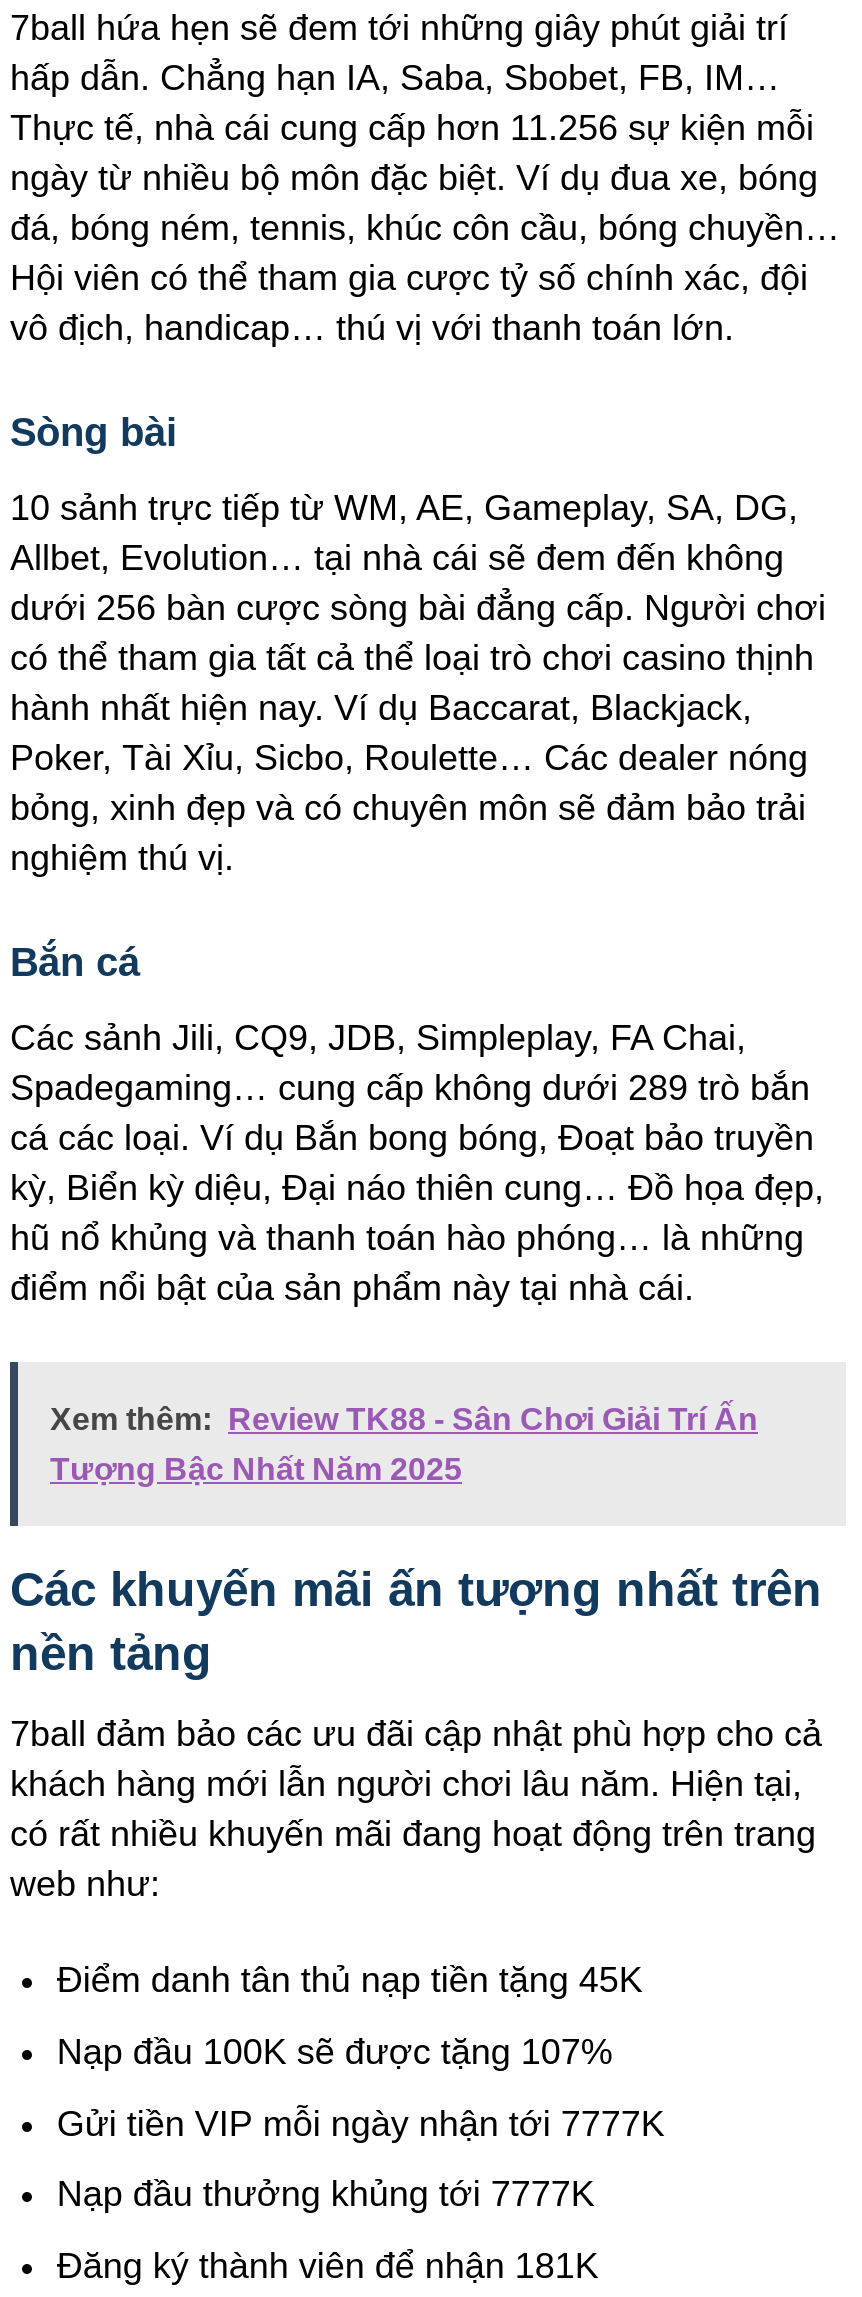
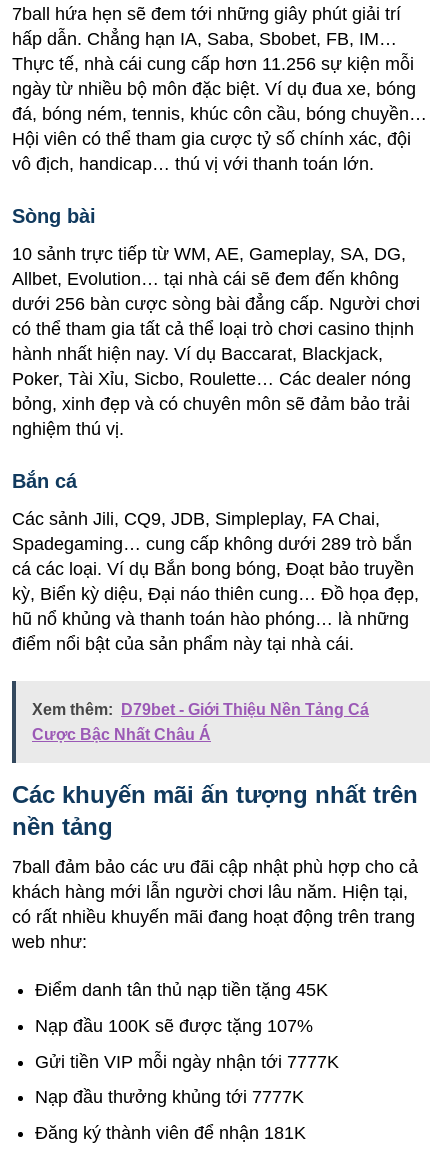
[50,1401,758,1435] Xem thêm: Review TK88 - Sân Chơi Giải Trí Ấn -> [32,701,369,718] Xem thêm: D79bet - Giới Thiệu Nền Tảng Cá
[50,1451,462,1485] Tượng Bậc Nhất Năm 2025 -> [32,726,211,743] Cược Bậc Nhất Châu Á

